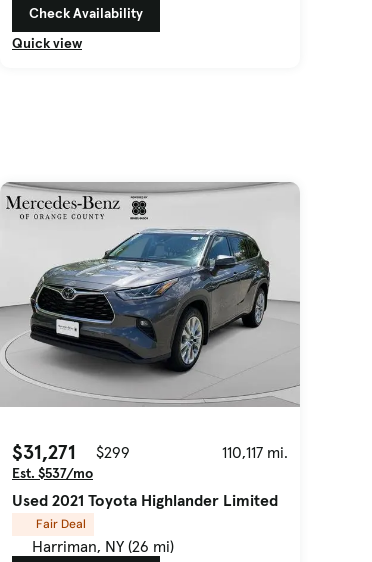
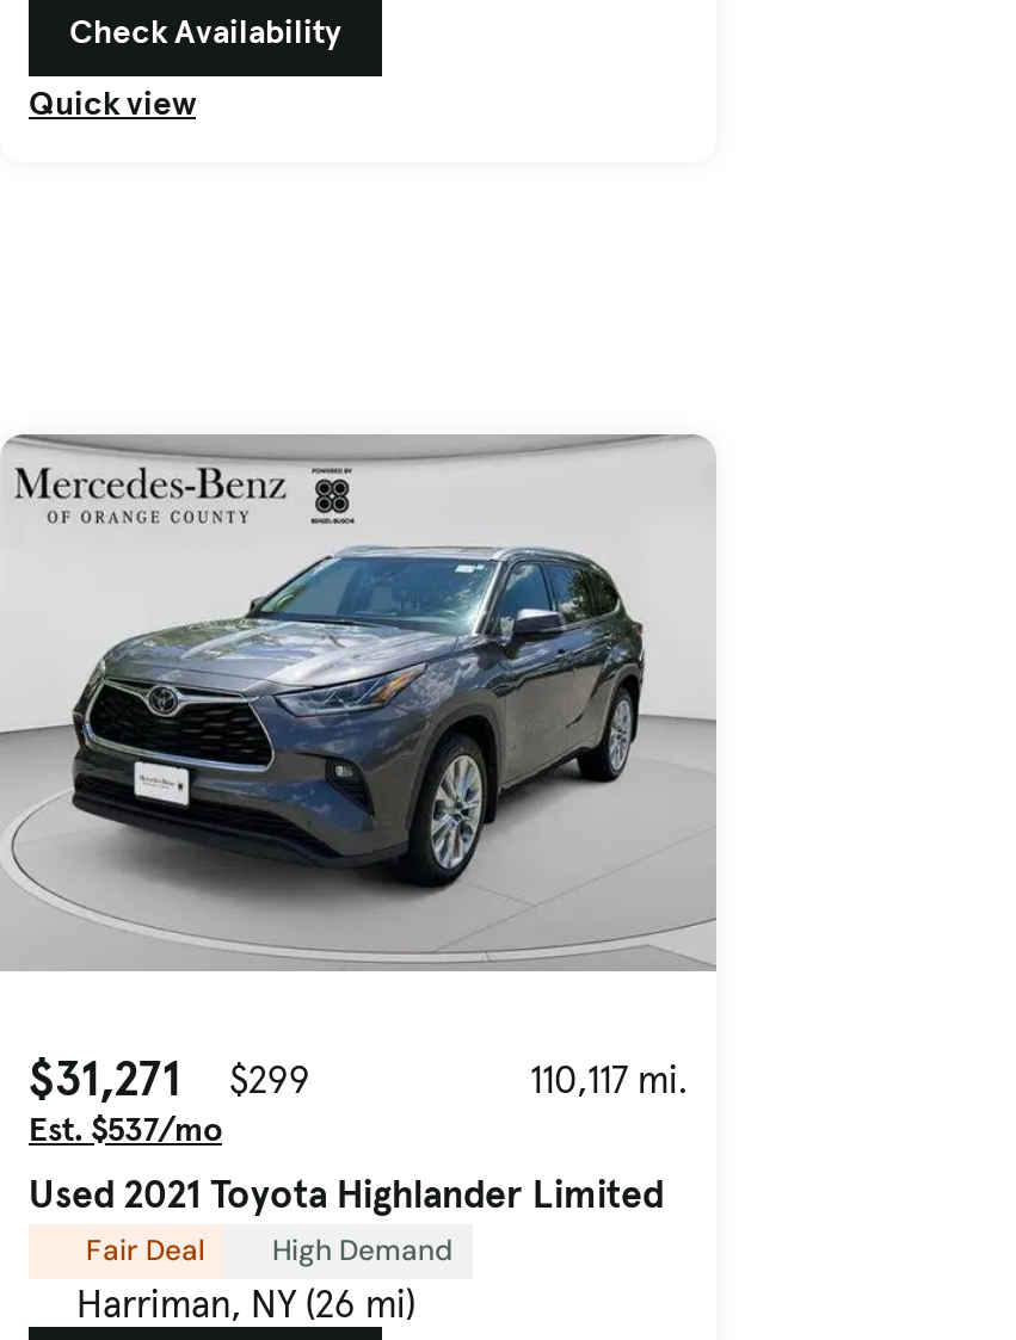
none -> [272,1232,454,1270] High Demand

